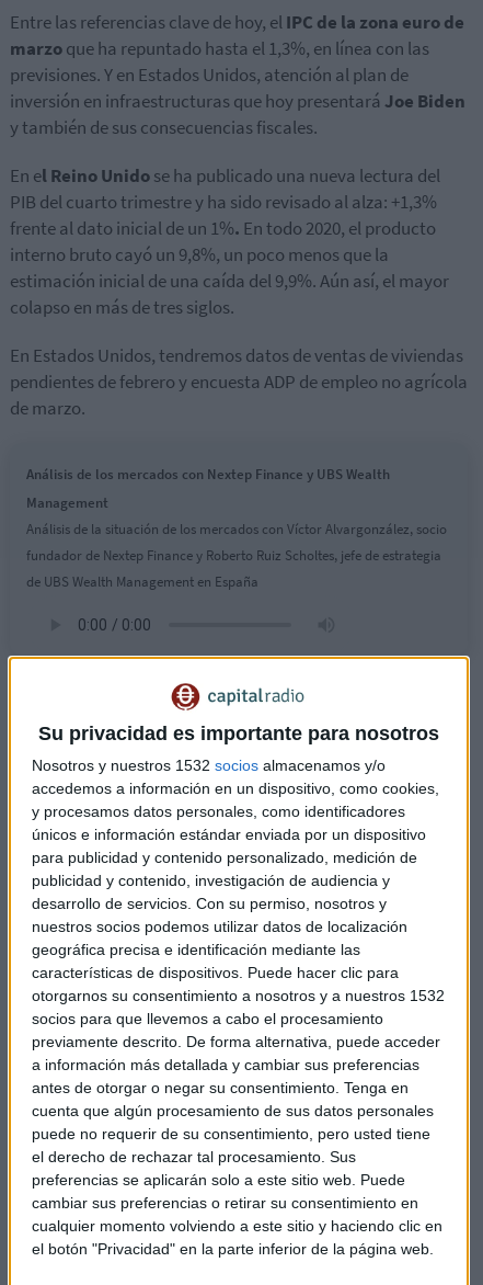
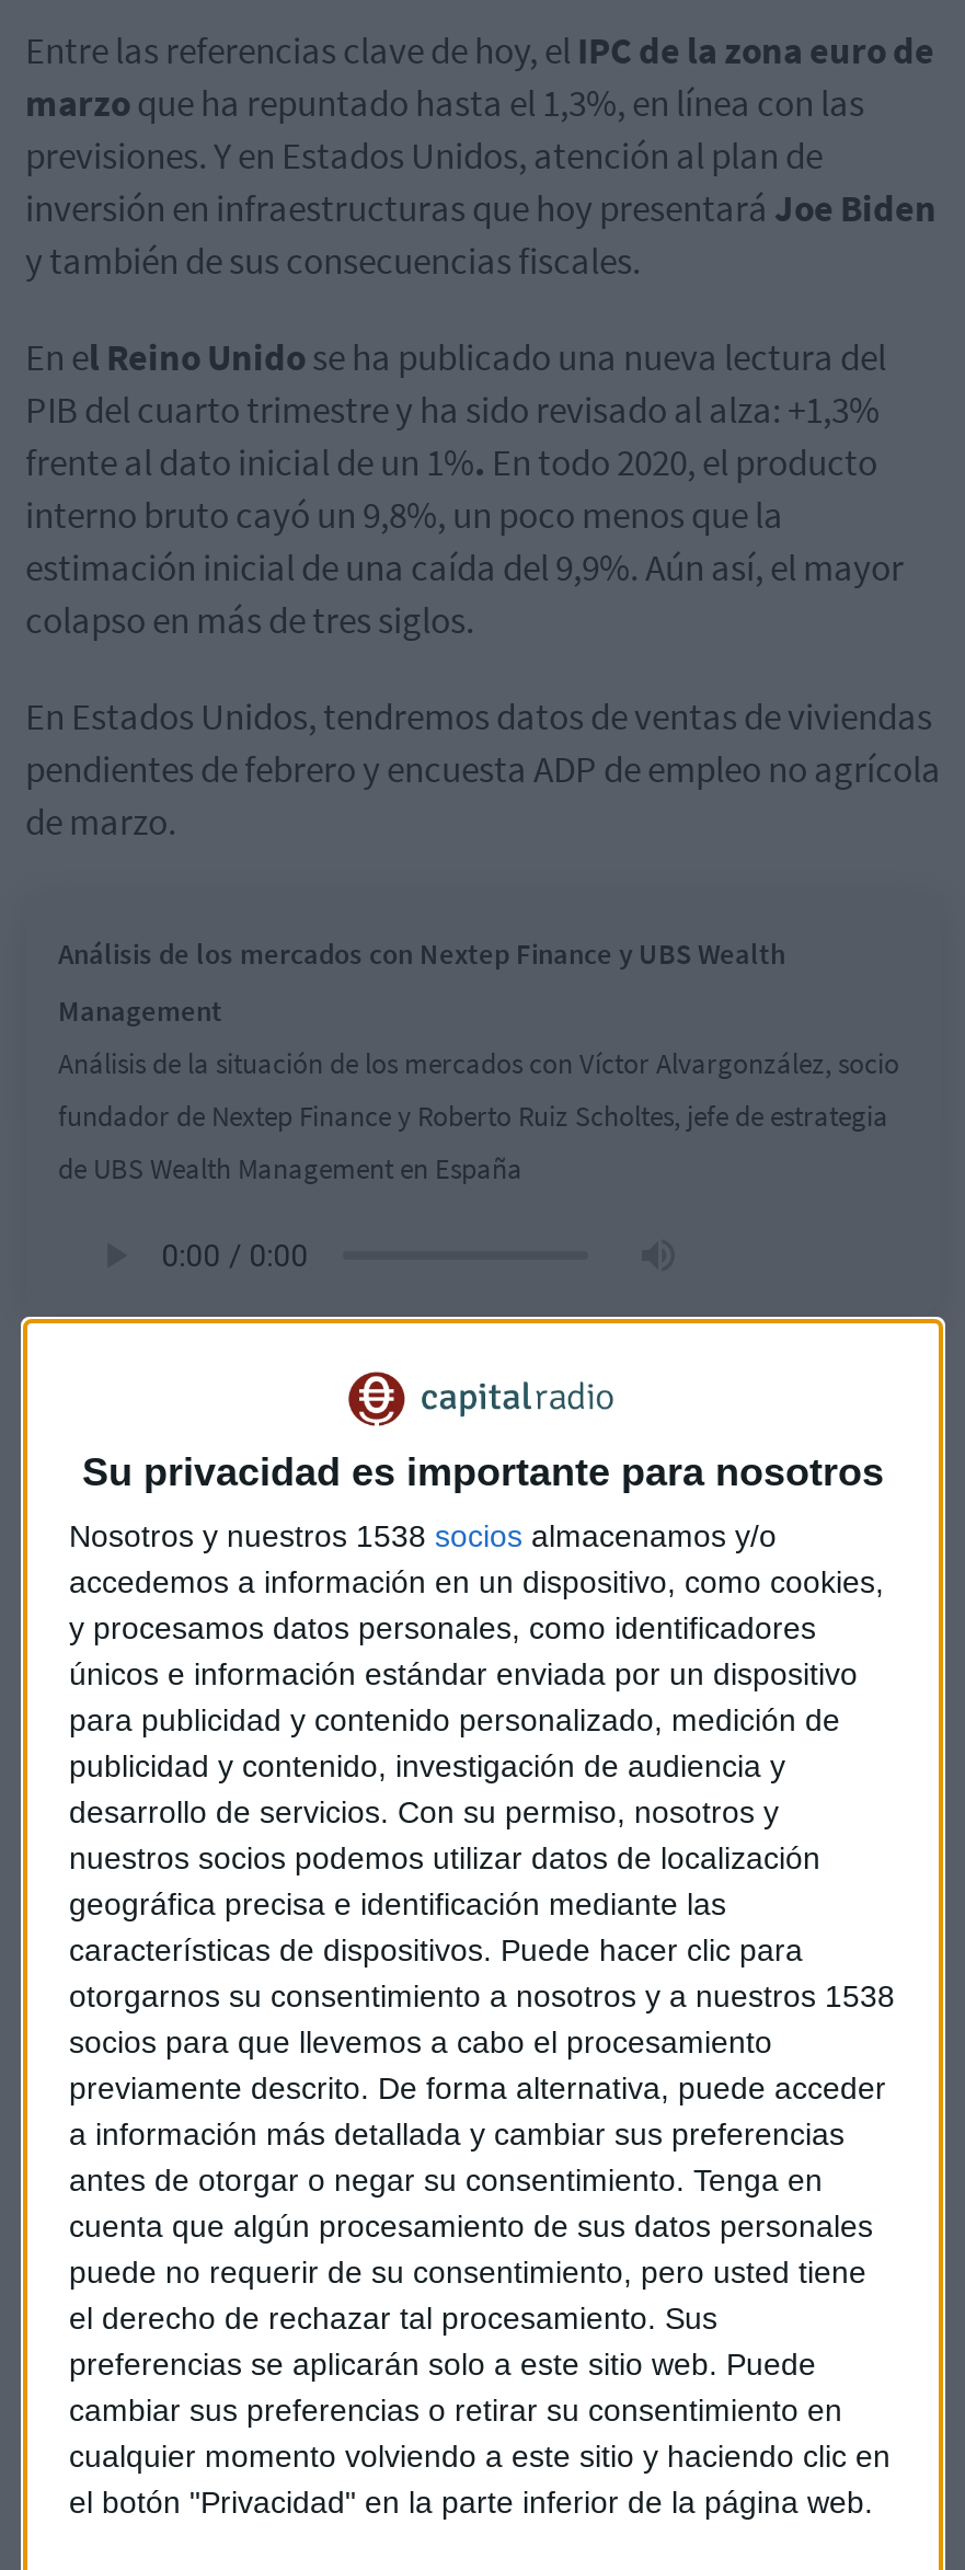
[32,757,386,774] Nosotros y nuestros 1532 socios almacenamos y/o -> [69,1519,777,1554] Nosotros y nuestros 1538 socios almacenamos y/o
[32,987,445,1004] otorgarnos su consentimiento a nosotros y a nuestros 1532 -> [69,1979,895,2014] otorgarnos su consentimiento a nosotros y a nuestros 1538

